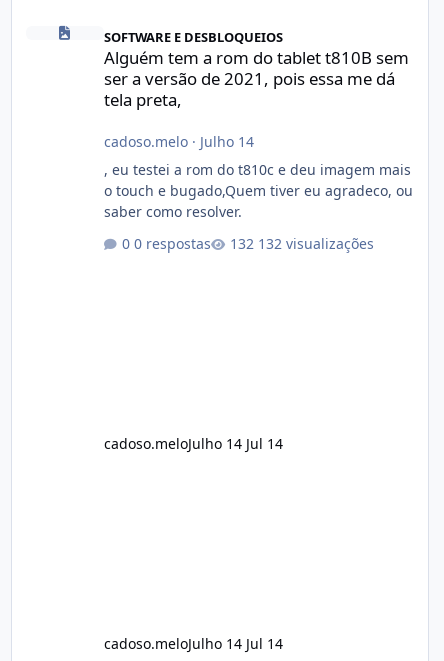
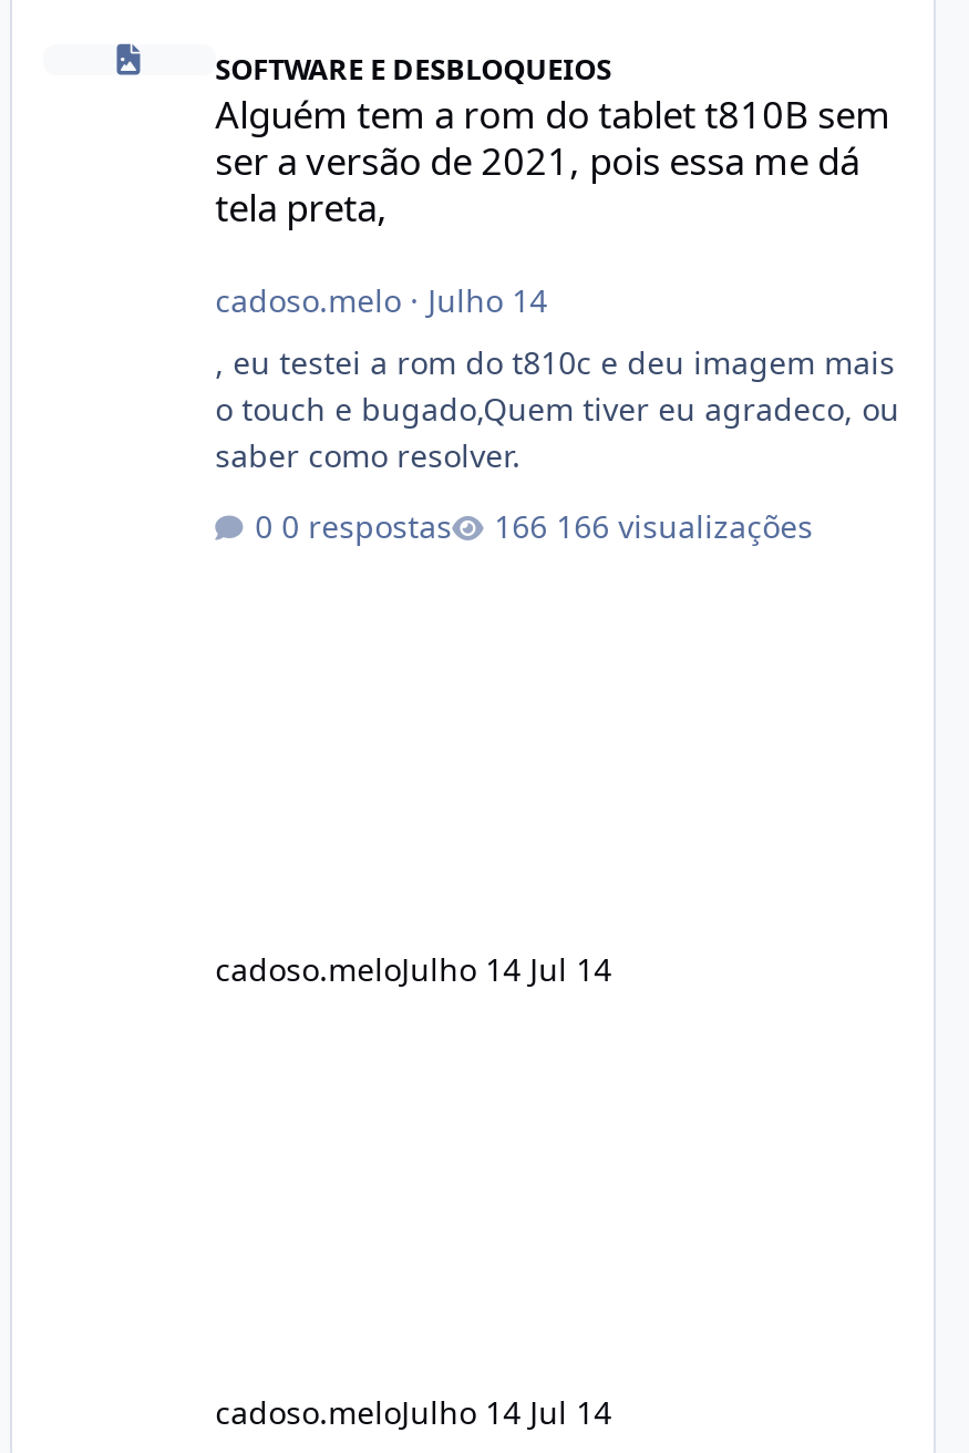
[258,234,374,253] 132 visualizações -> [556,505,813,547] 166 visualizações

